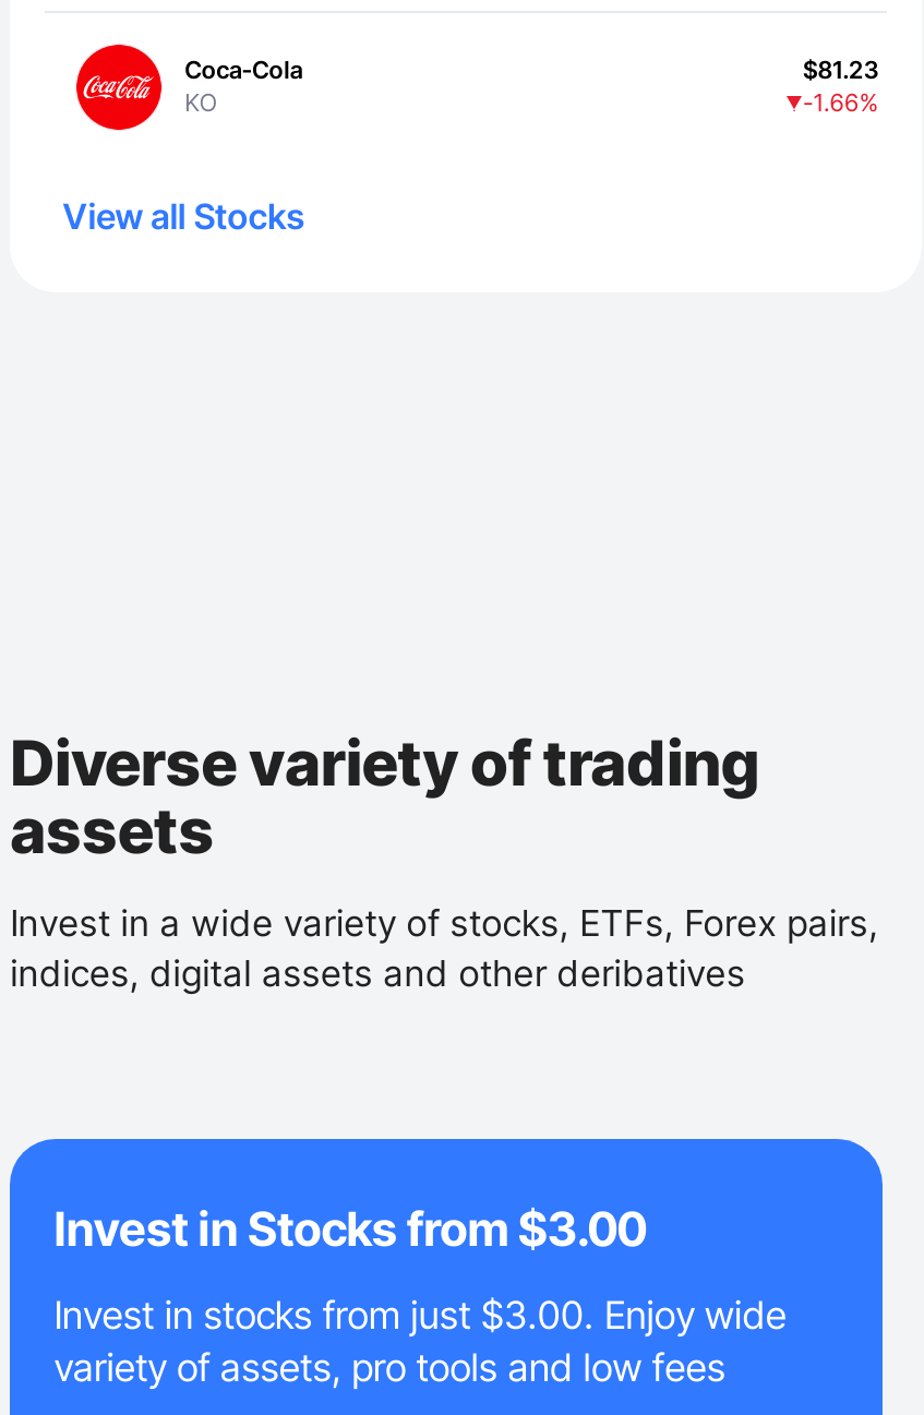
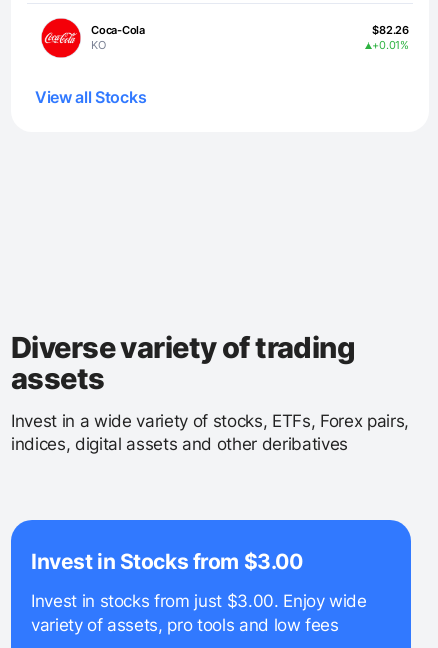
[802,55,878,86] $81.23 -> [372,23,409,37] $82.26
[802,88,878,118] -1.66% -> [372,38,409,52] +0.01%

